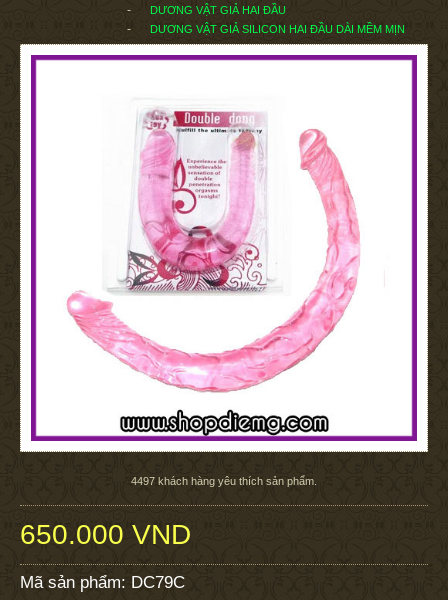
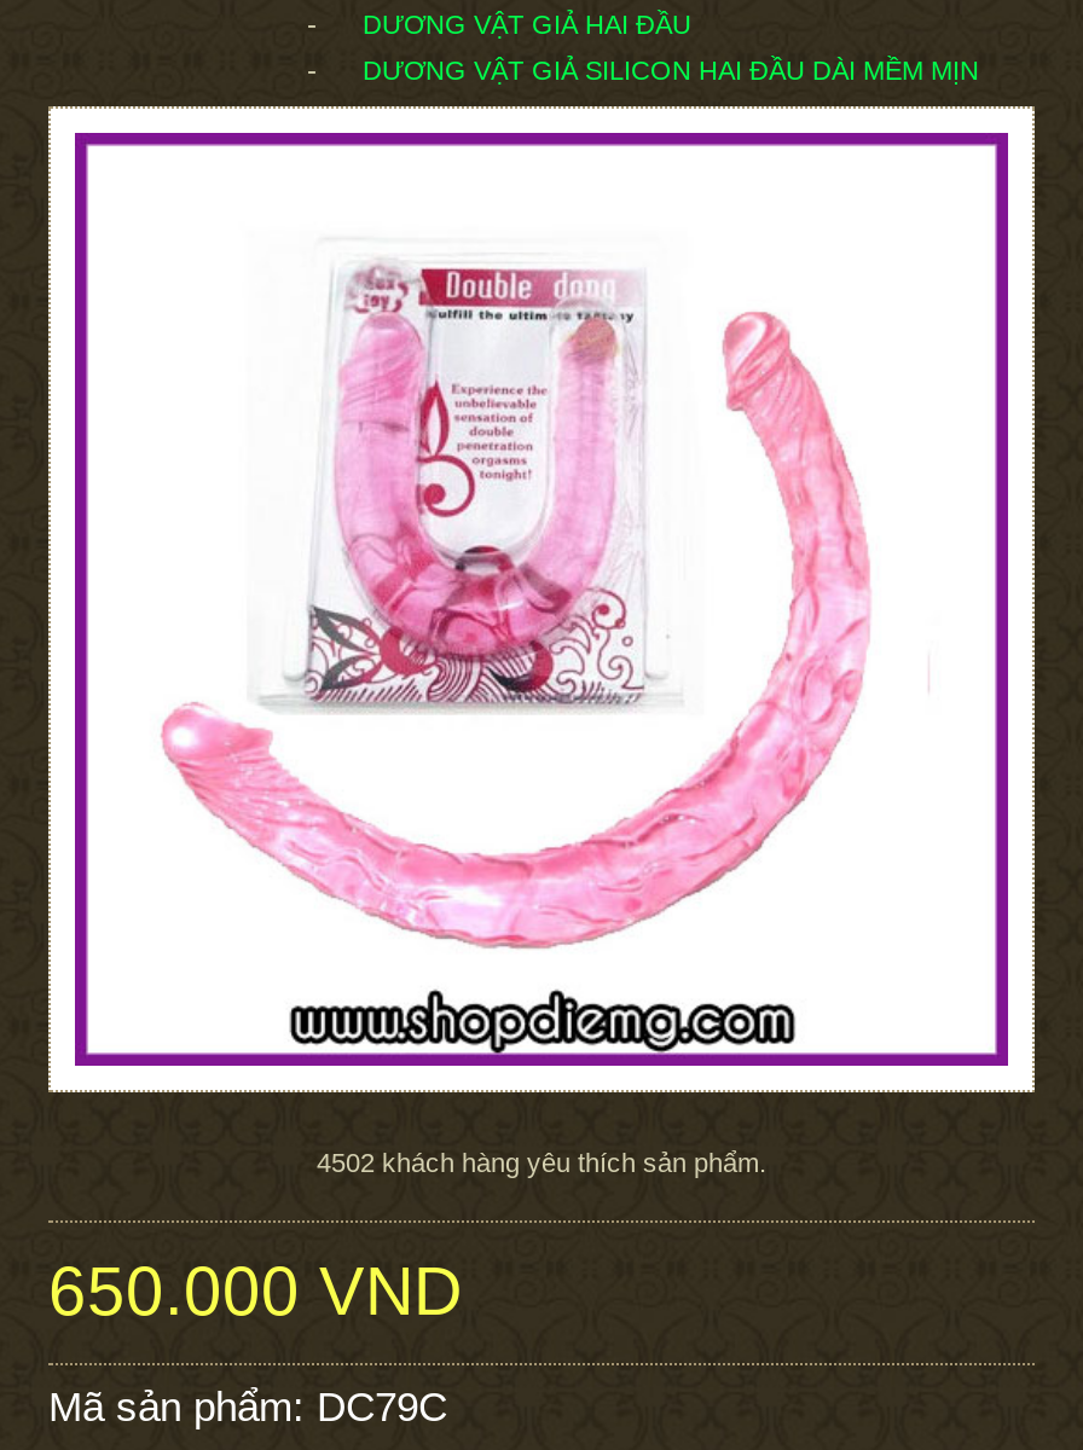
[131,475,317,487] 4497 khách hàng yêu thích sản phẩm. -> [317,1148,766,1177] 4502 khách hàng yêu thích sản phẩm.

